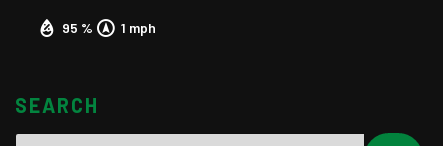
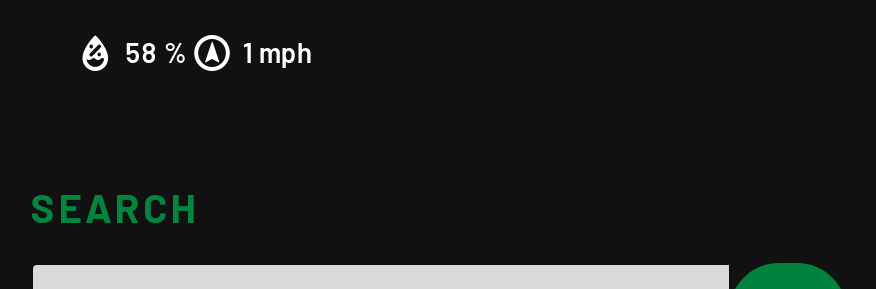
[62,19,156,36] 95 % 1 mph -> [126,36,313,70] 58 % 1 mph

